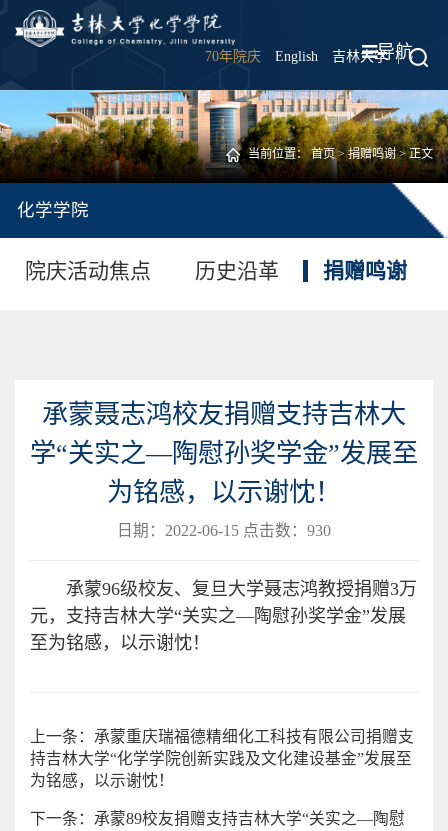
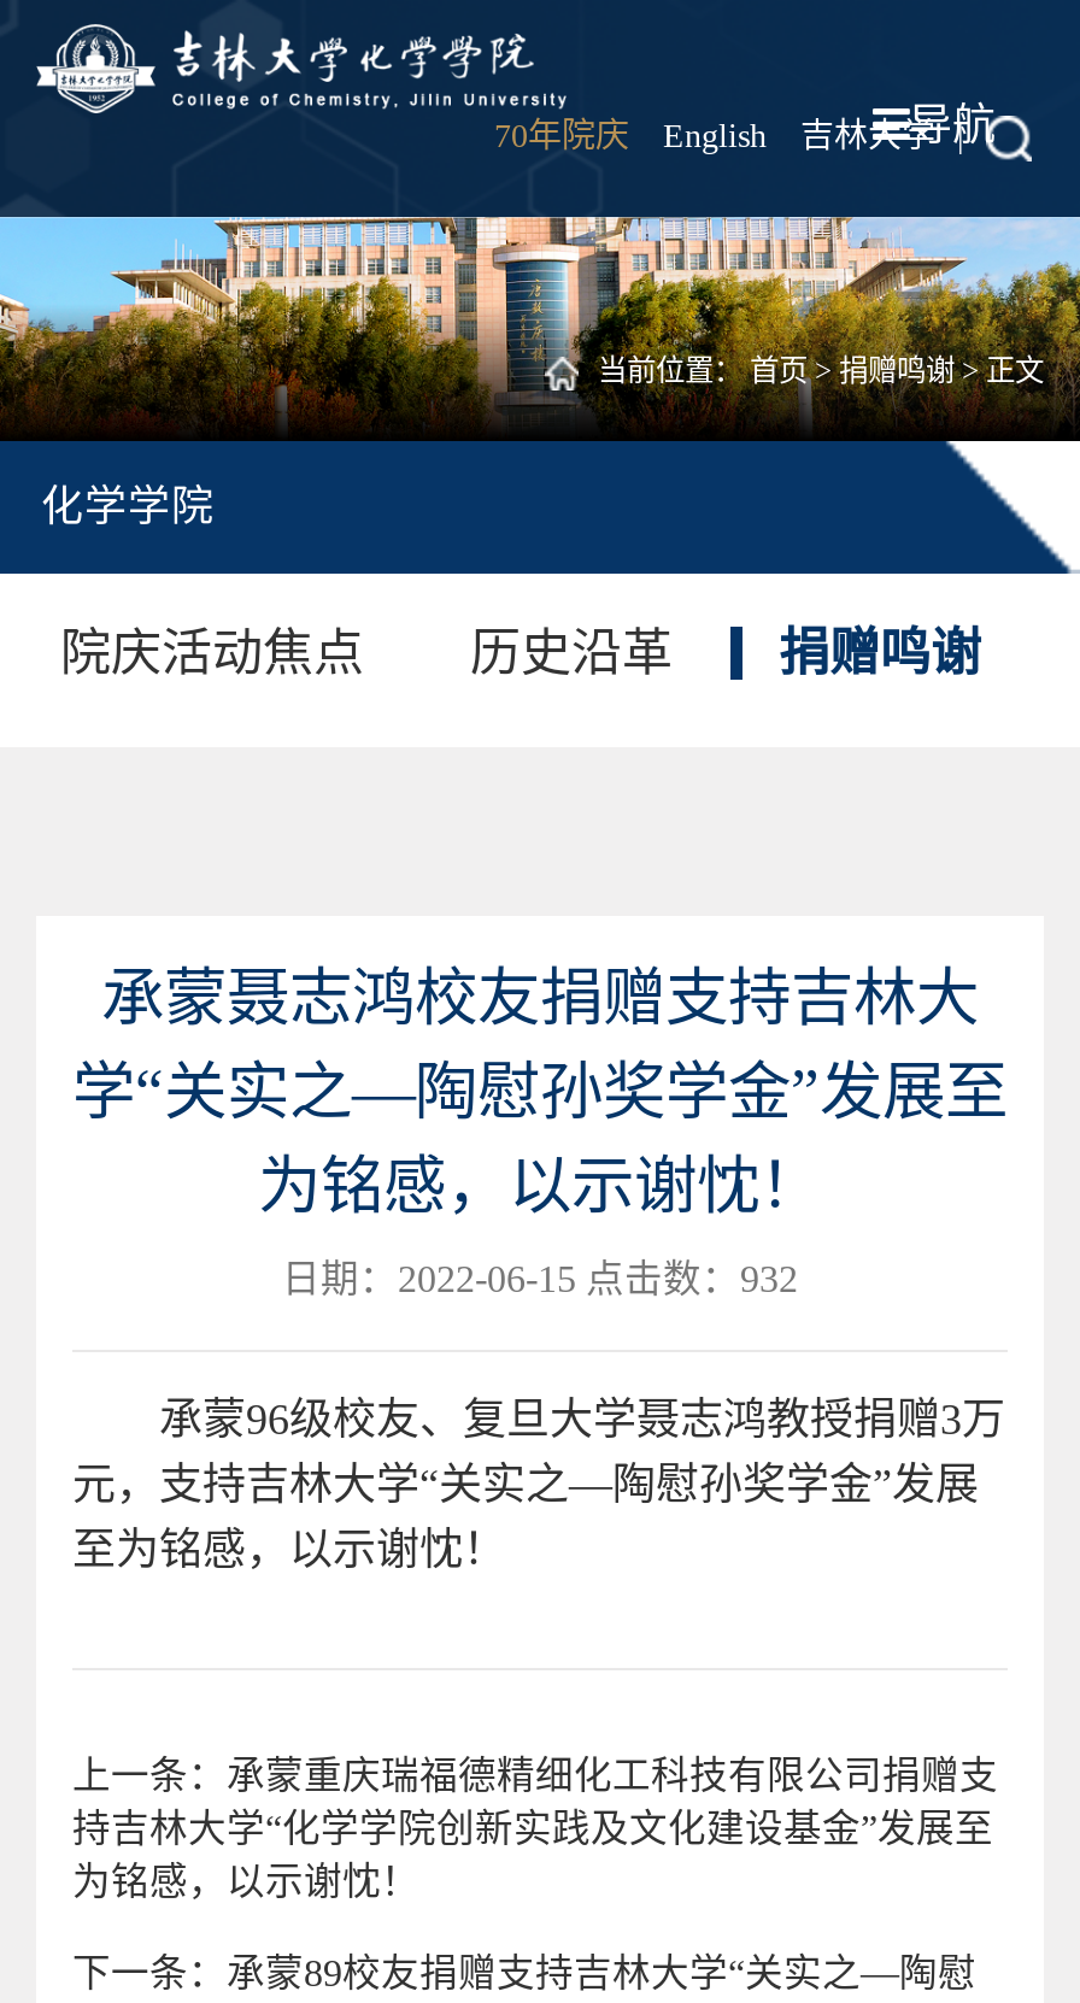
[117,522,331,539] 日期：2022-06-15 点击数：930 -> [282,1259,798,1300] 日期：2022-06-15 点击数：932

